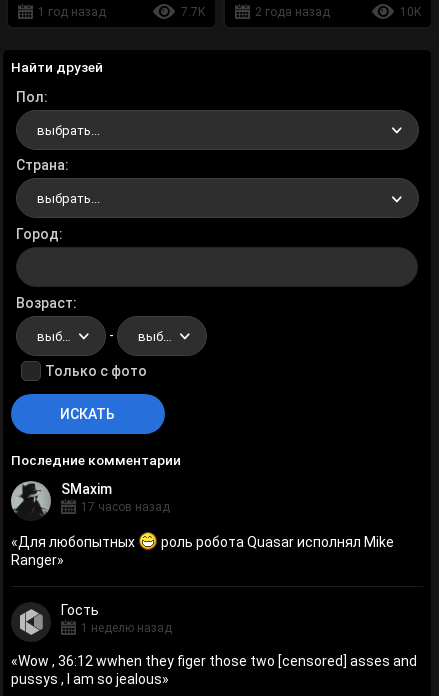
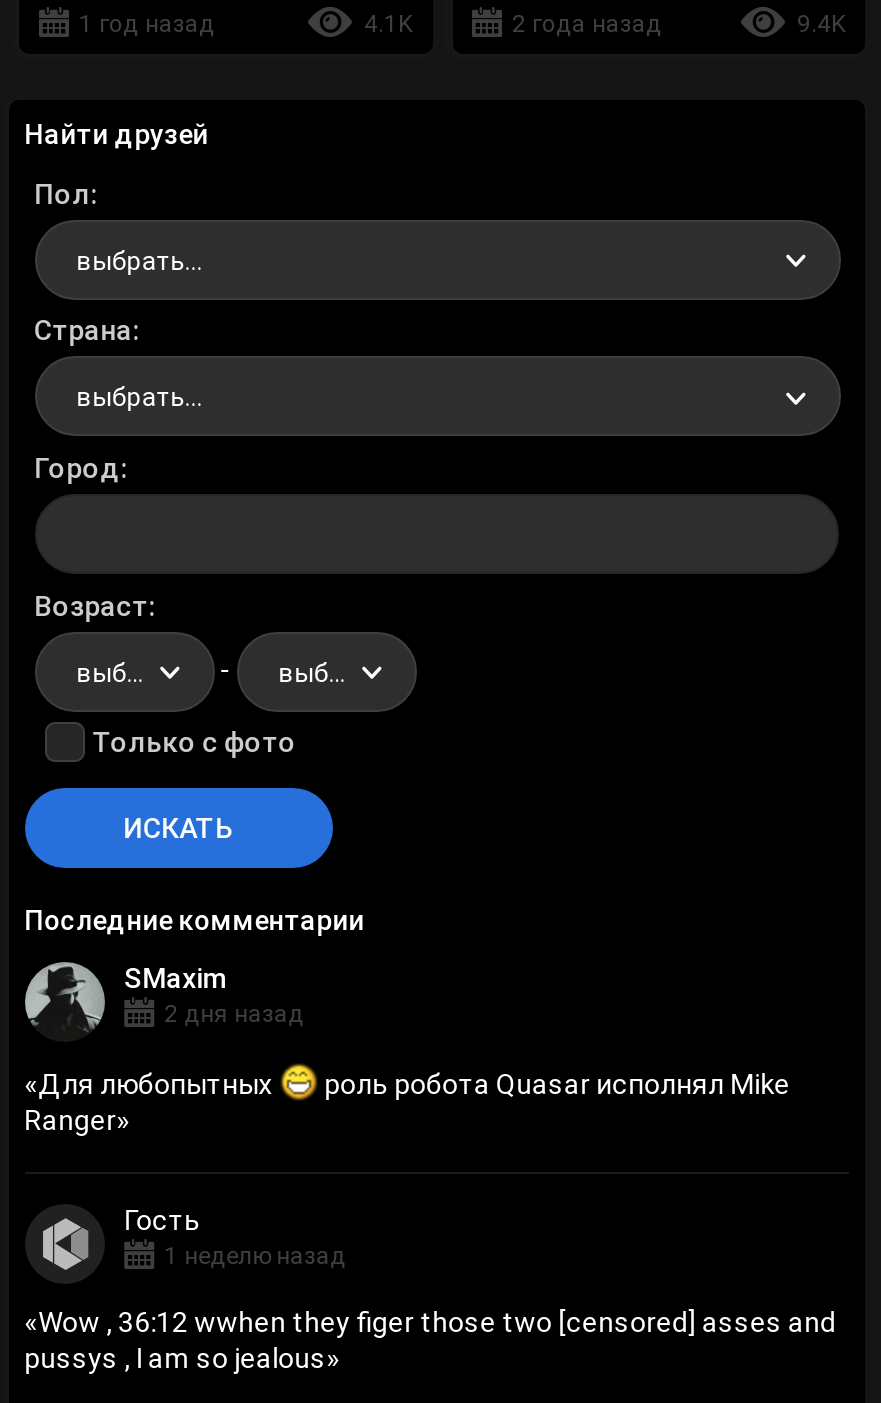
[180,5,204,19] 7.7K -> [364,10,412,38] 4.1K
[400,5,421,19] 10K -> [797,10,845,38] 9.4K
[81,500,170,514] 17 часов назад -> [164,1000,304,1028] 2 дня назад

